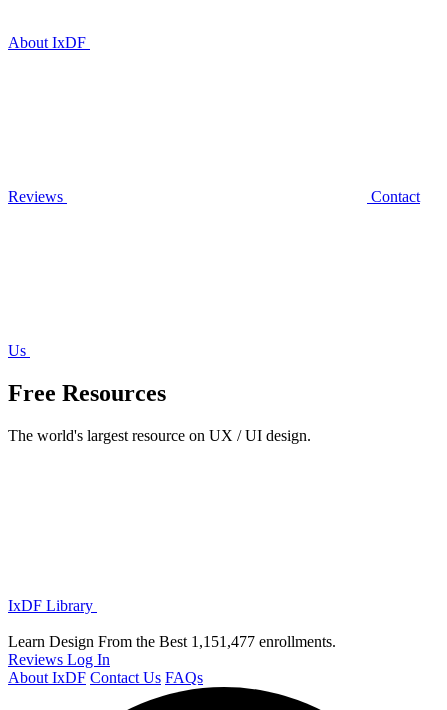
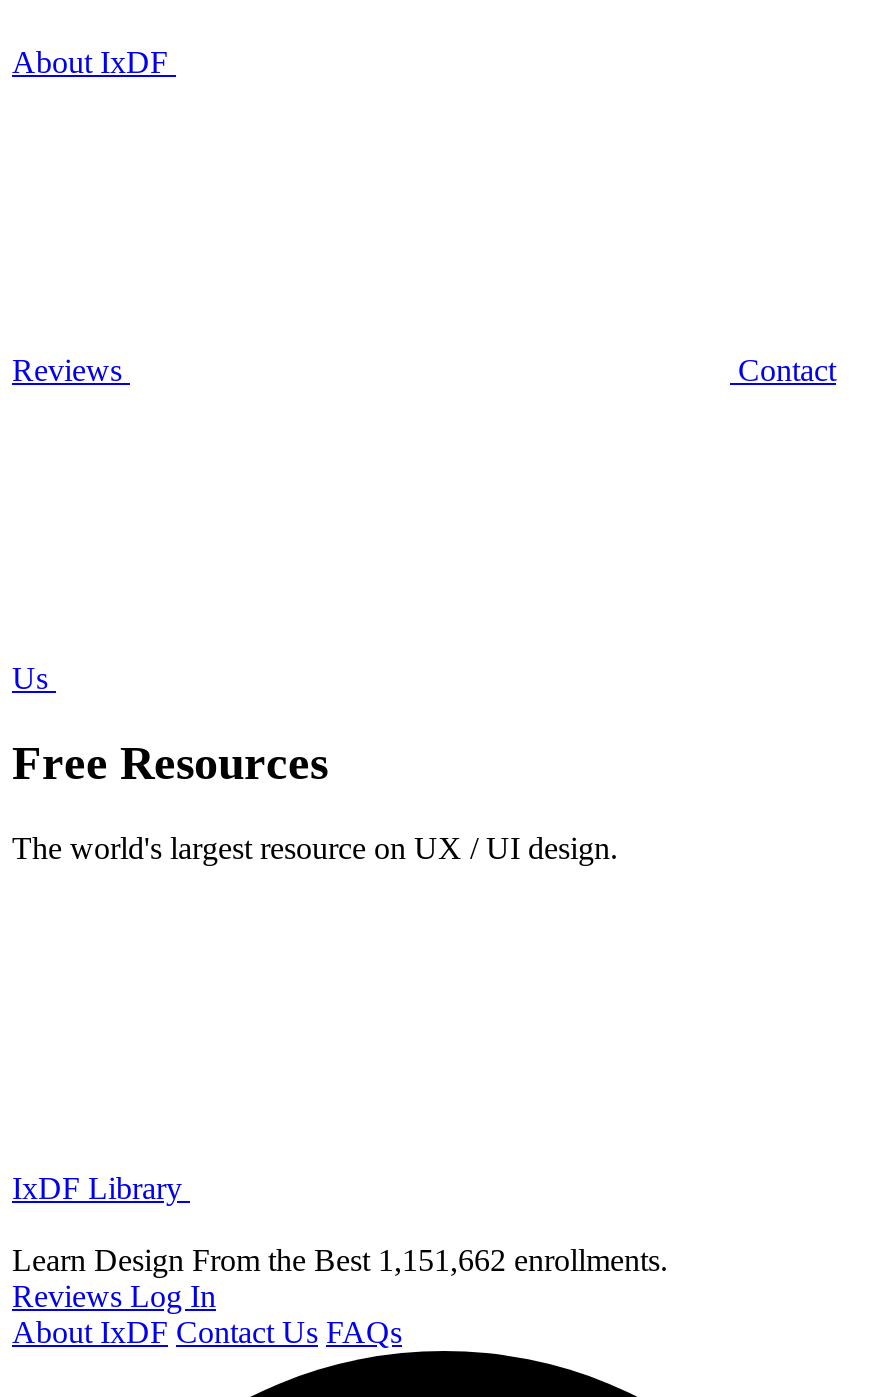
[8,633,336,650] Learn Design From the Best 1,151,477 enrollments. -> [12,1242,668,1276] Learn Design From the Best 1,151,662 enrollments.

